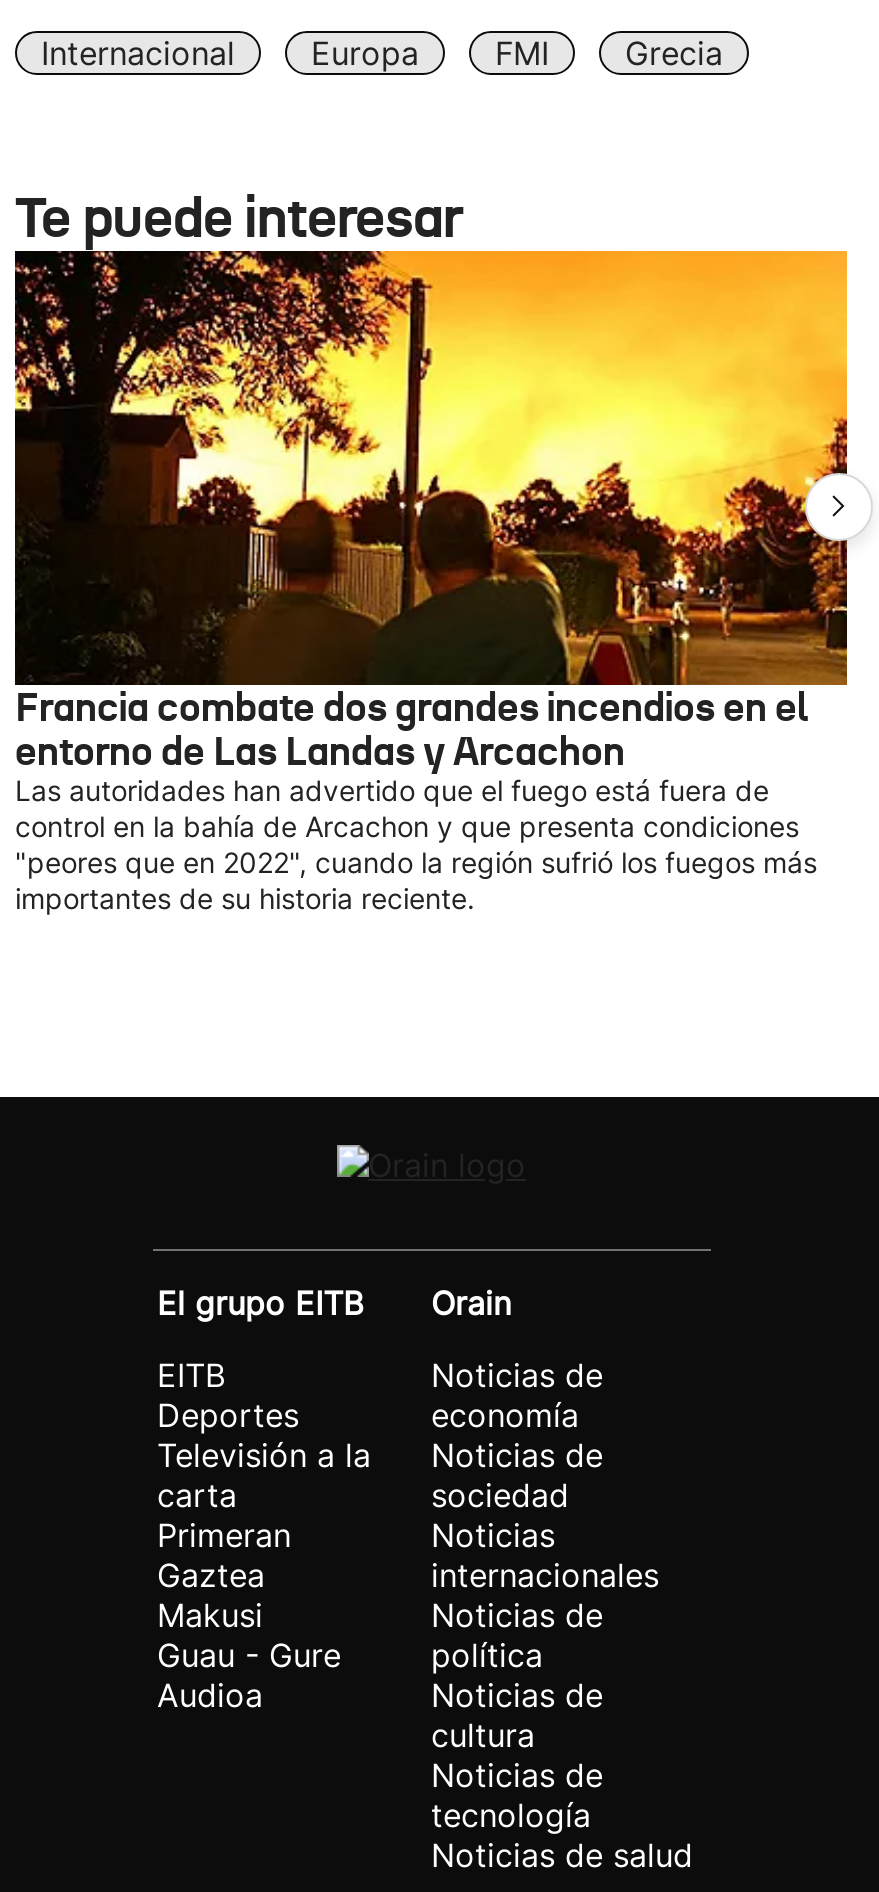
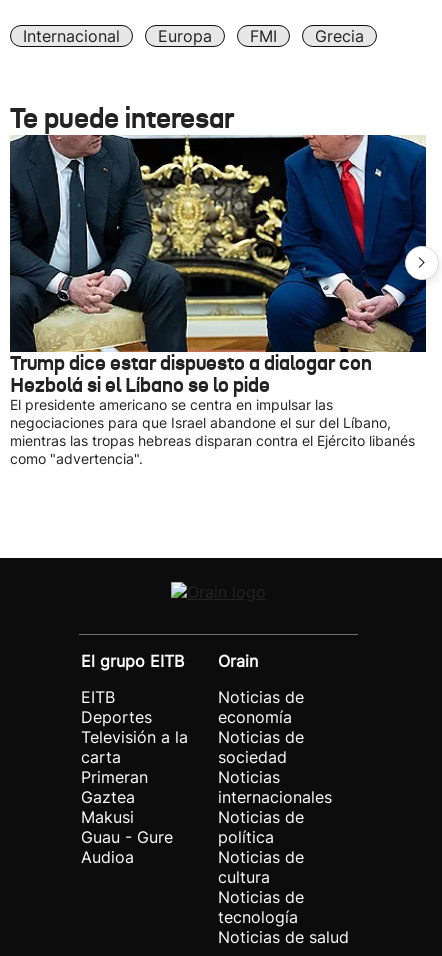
[13,249,849,915] [image] | Francia combate dos grandes incendios en el | entorno de Las Landas y Arcachon | Las autoridades han advertido que el fuego está fuera de | control en la bahía de Arcachon y que presenta condiciones | "peores que en 2022", cuando la región sufrió los fuegos más | importantes de su historia reciente. -> [9,134,427,467] [image] | Trump dice estar dispuesto a dialogar con | Hezbolá si el Líbano se lo pide | El presidente americano se centra en impulsar las | negociaciones para que Israel abandone el sur del Líbano, | mientras las tropas hebreas disparan contra el Ejército libanés | como "advertencia".

